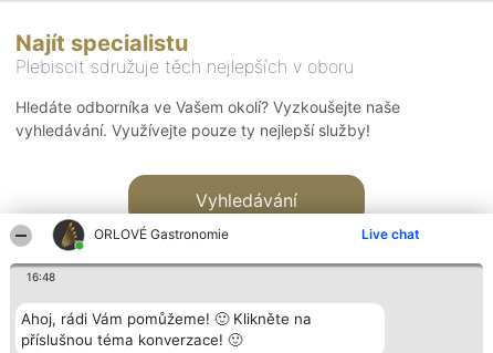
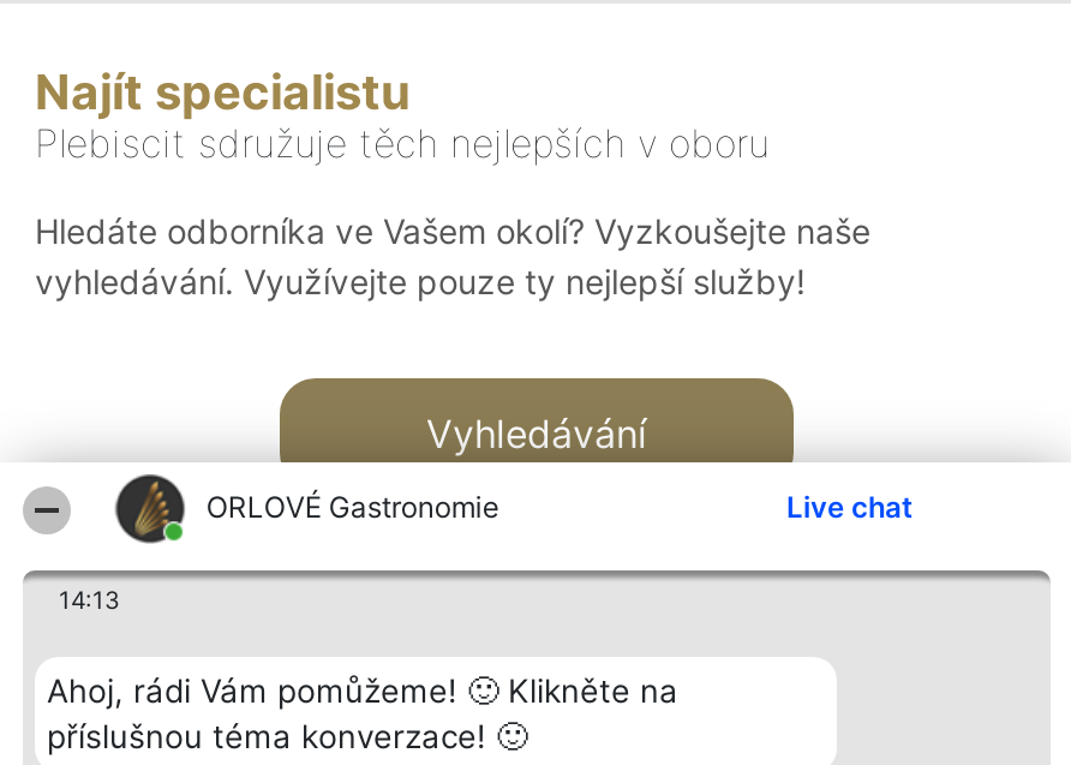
[27,270,55,283] 16:48 -> [59,585,119,614] 14:13

